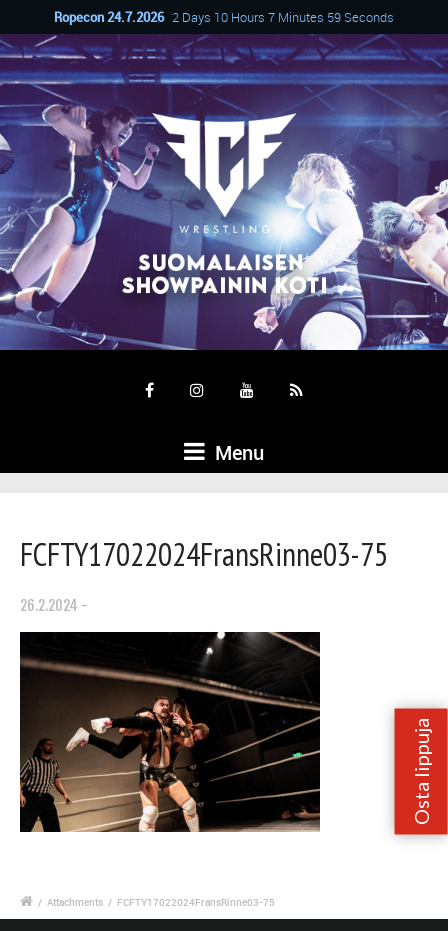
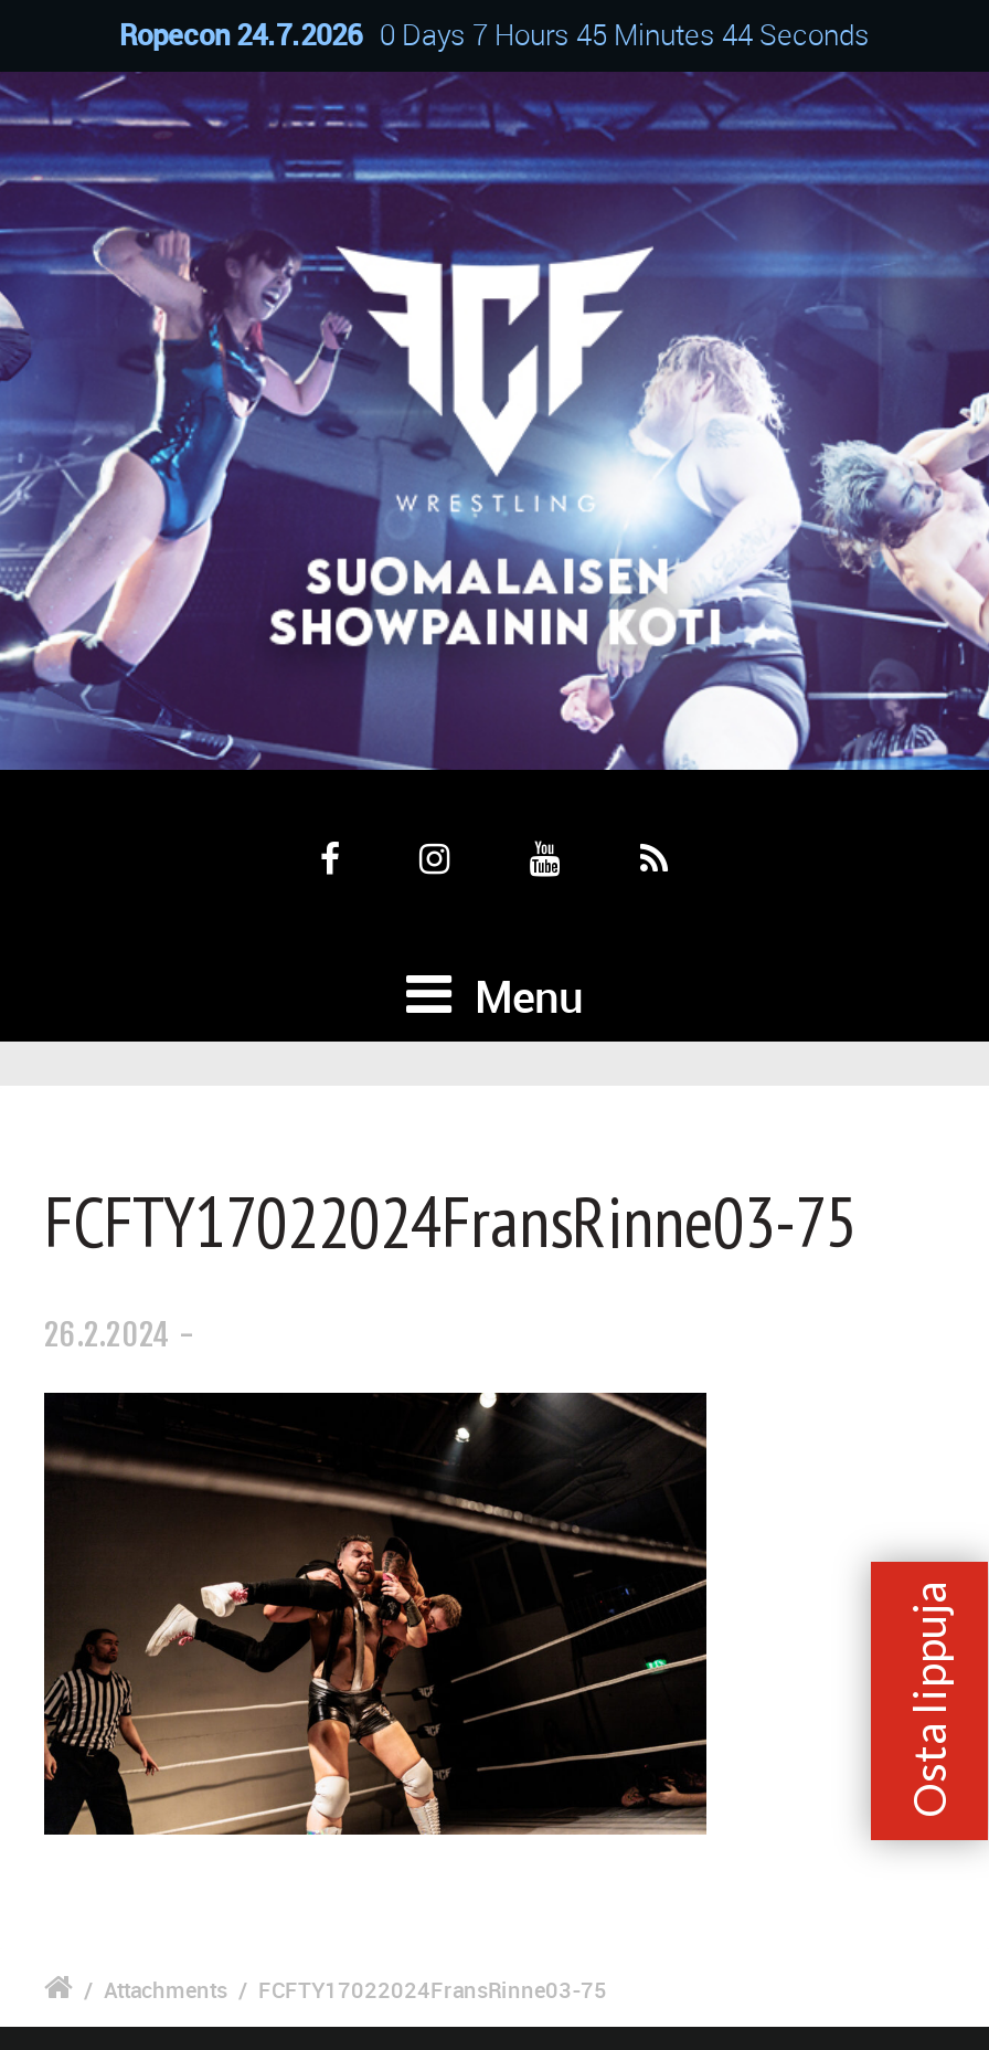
[54,8,394,26] Ropecon 24.7.2026 2 Days 10 Hours 7 Minutes 59 Seconds -> [119,14,870,54] Ropecon 24.7.2026 0 Days 7 Hours 45 Minutes 44 Seconds

